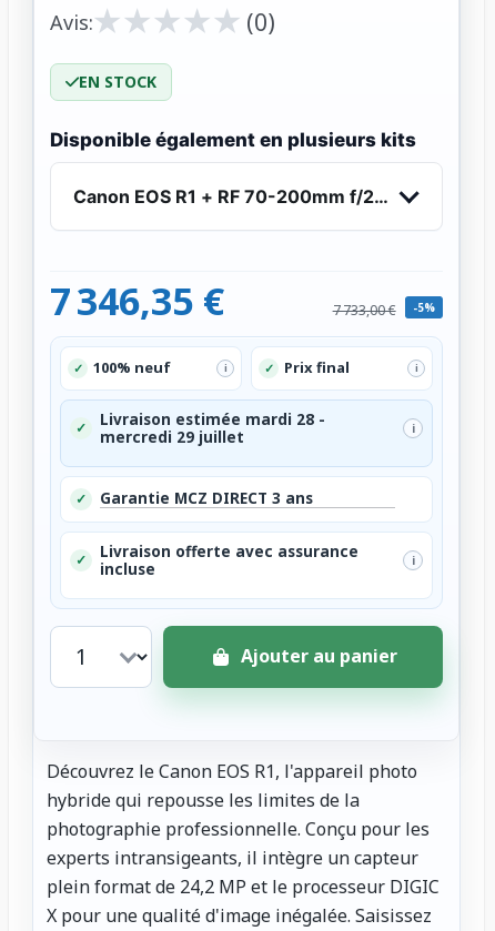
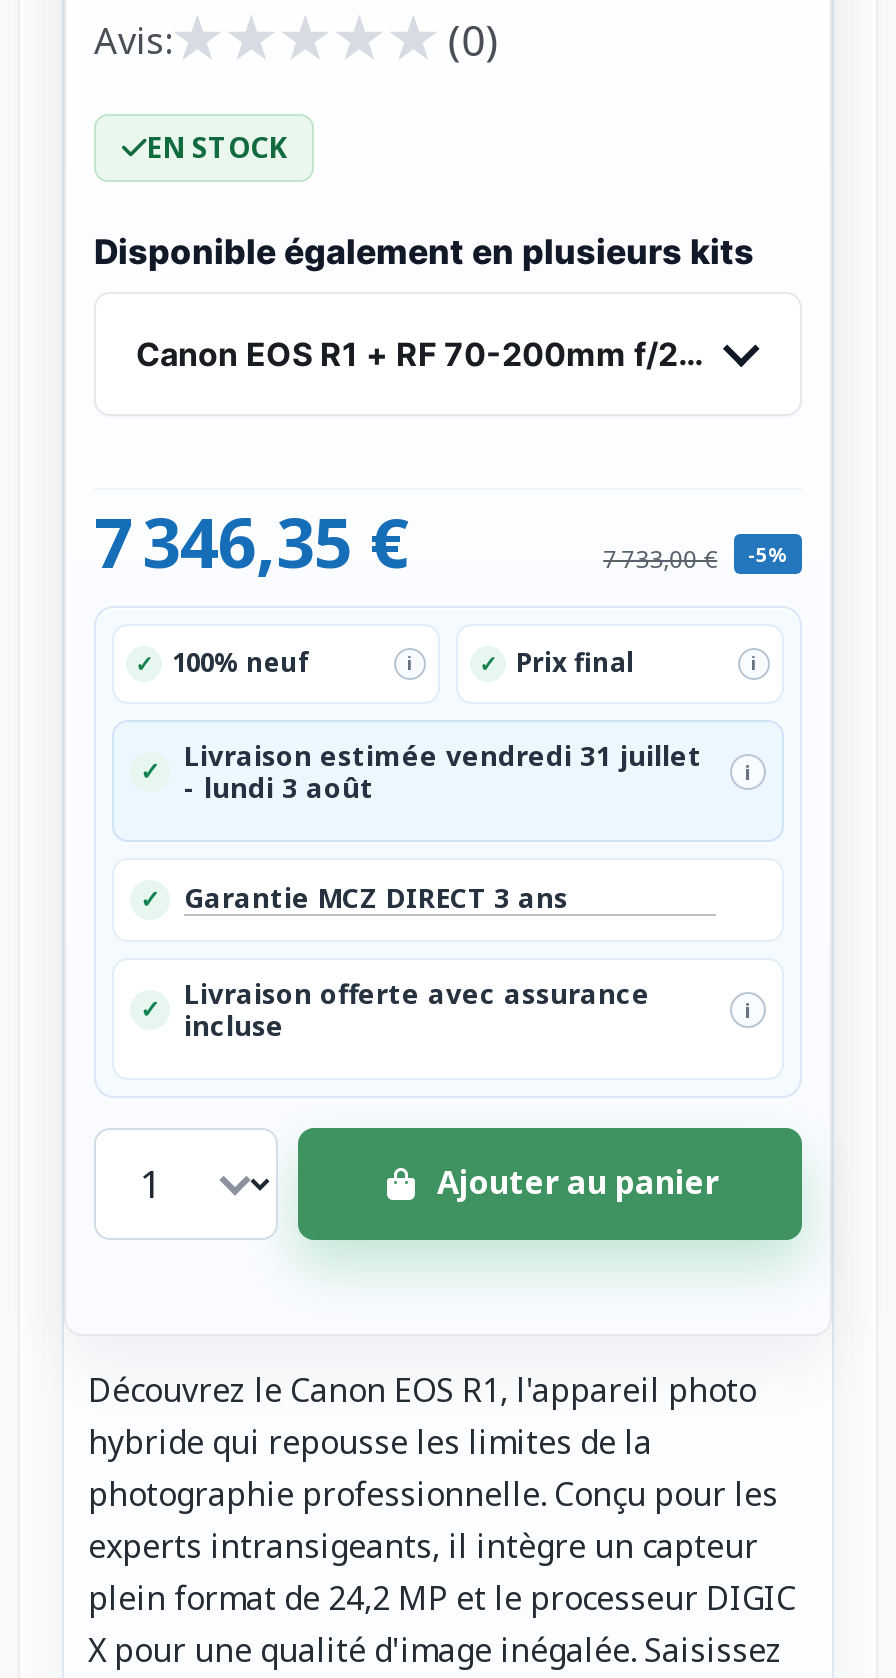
[100,409,325,447] Livraison estimée mardi 28 - | mercredi 29 juillet -> [184,737,702,805] Livraison estimée vendredi 31 juillet | - lundi 3 août

